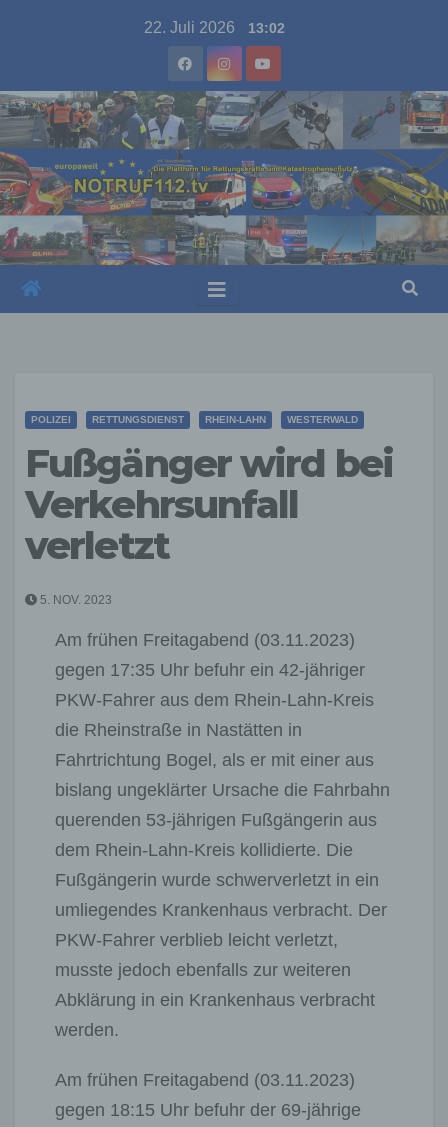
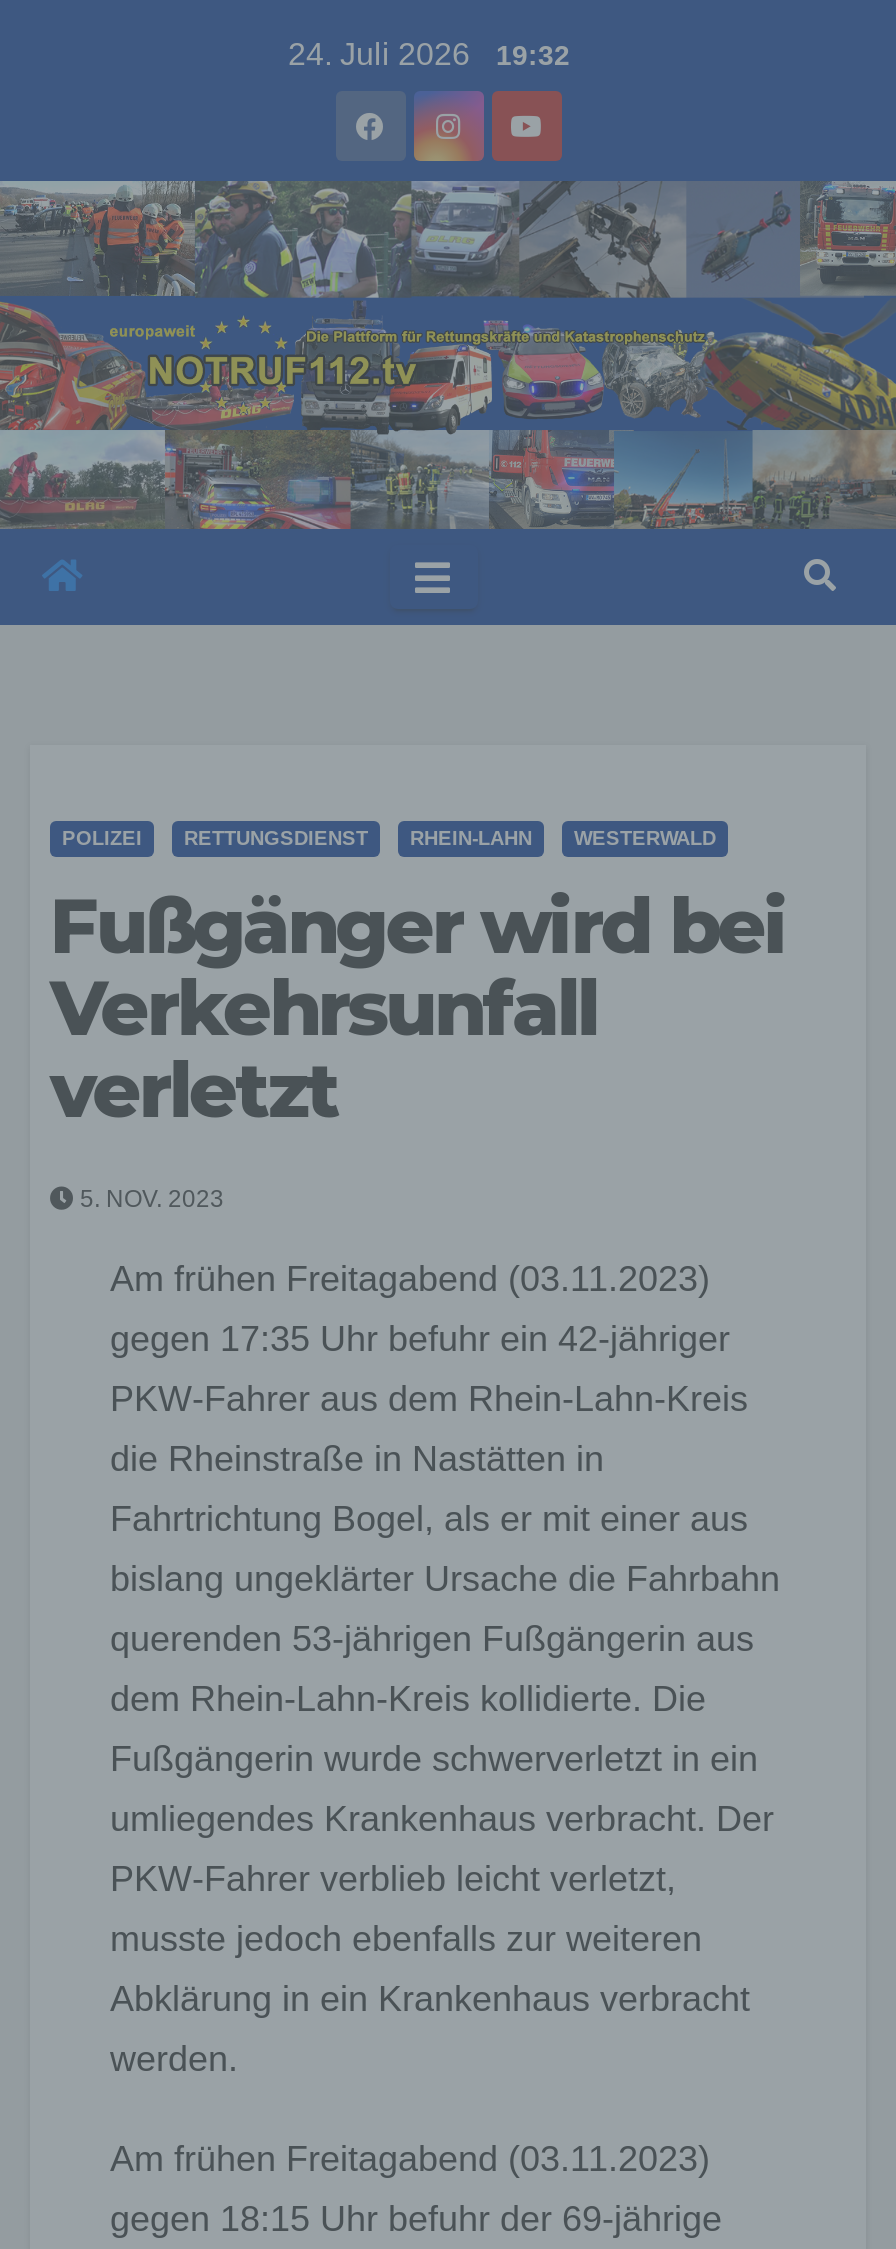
[144,19,285,36] 22. Juli 2026 13:02 -> [288,37,570,71] 24. Juli 2026 19:32

